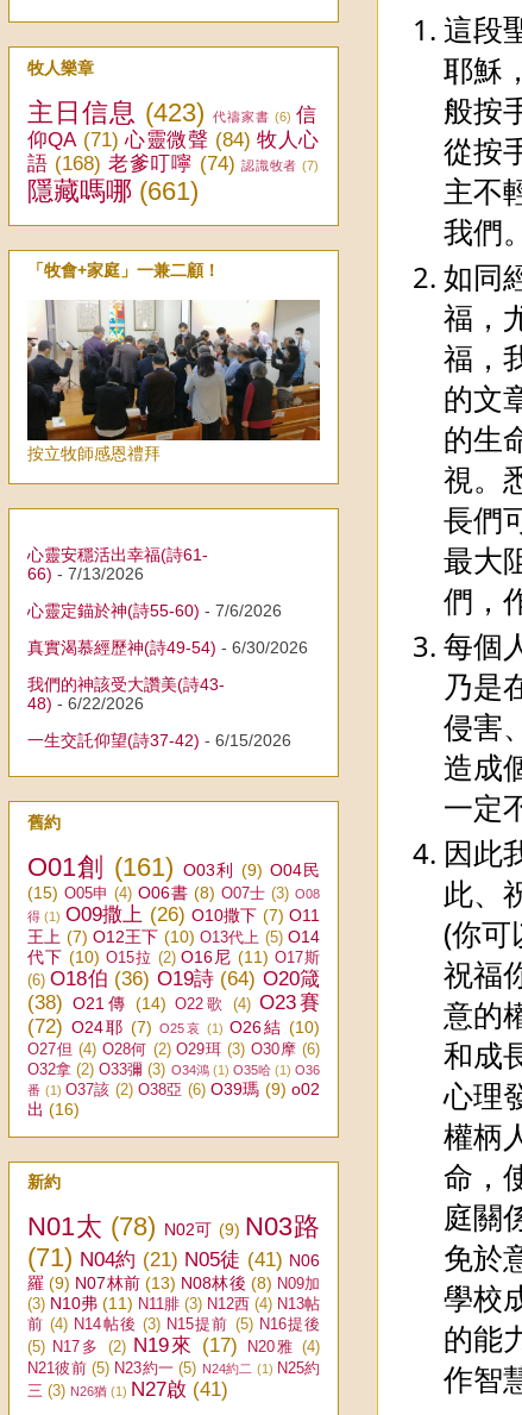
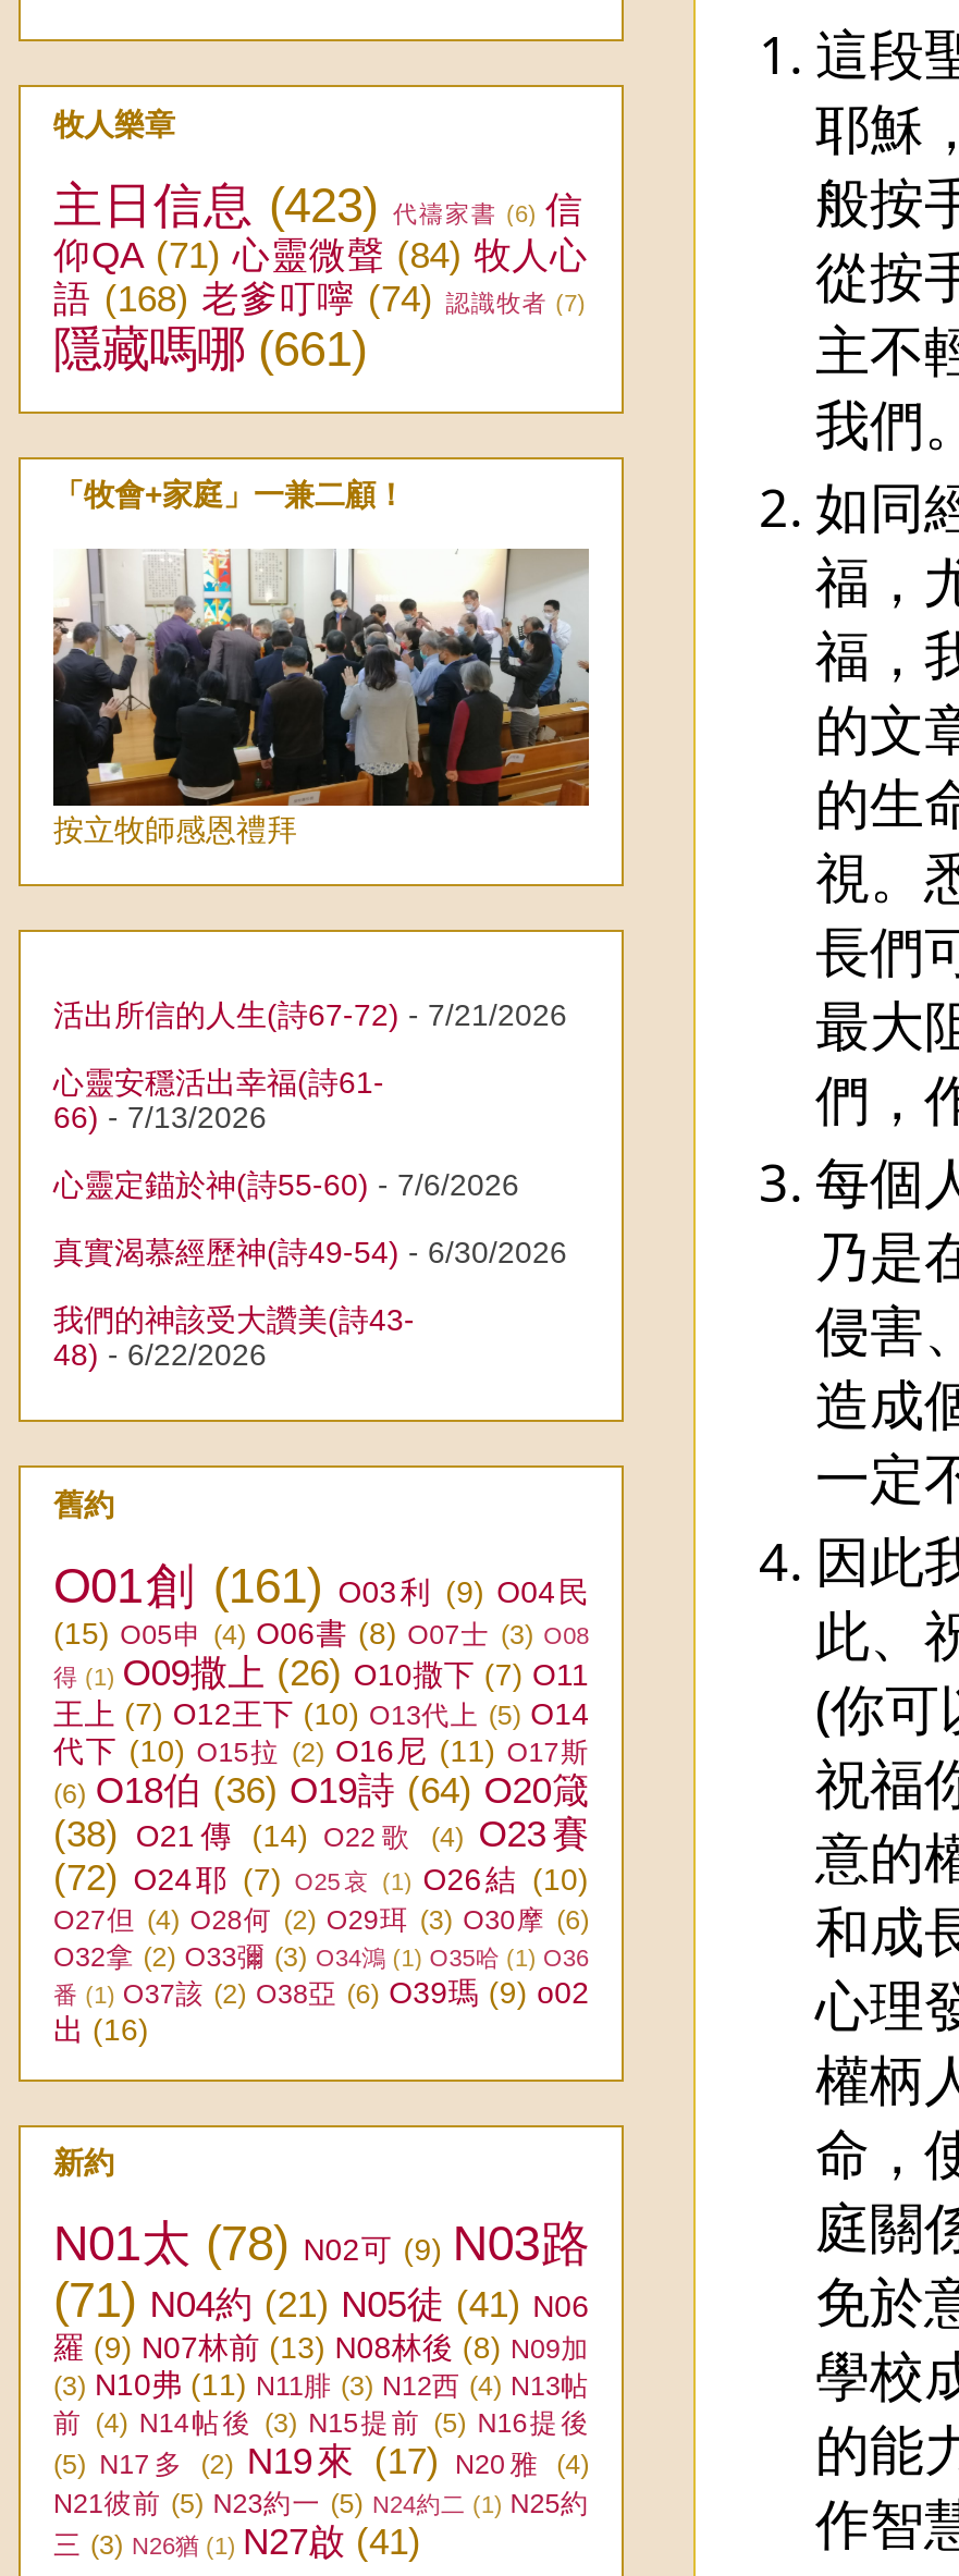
moved [27,546,308,713] -> [53,1066,567,1373]: 心靈安穩活出幸福(詩61- | 66) - 7/13/2026 | 心靈定錨於神(詩55-60) - 7/6/2026 | 真實渴慕經歷神(詩49-54) - 6/30/2026 | 我們的神該受大讚美(詩43- | 48) - 6/22/2026
none -> [53,998,567,1033] 活出所信的人生(詩67-72) - 7/21/2026
[27,731,291,750] 一生交託仰望(詩37-42) - 6/15/2026 -> none

